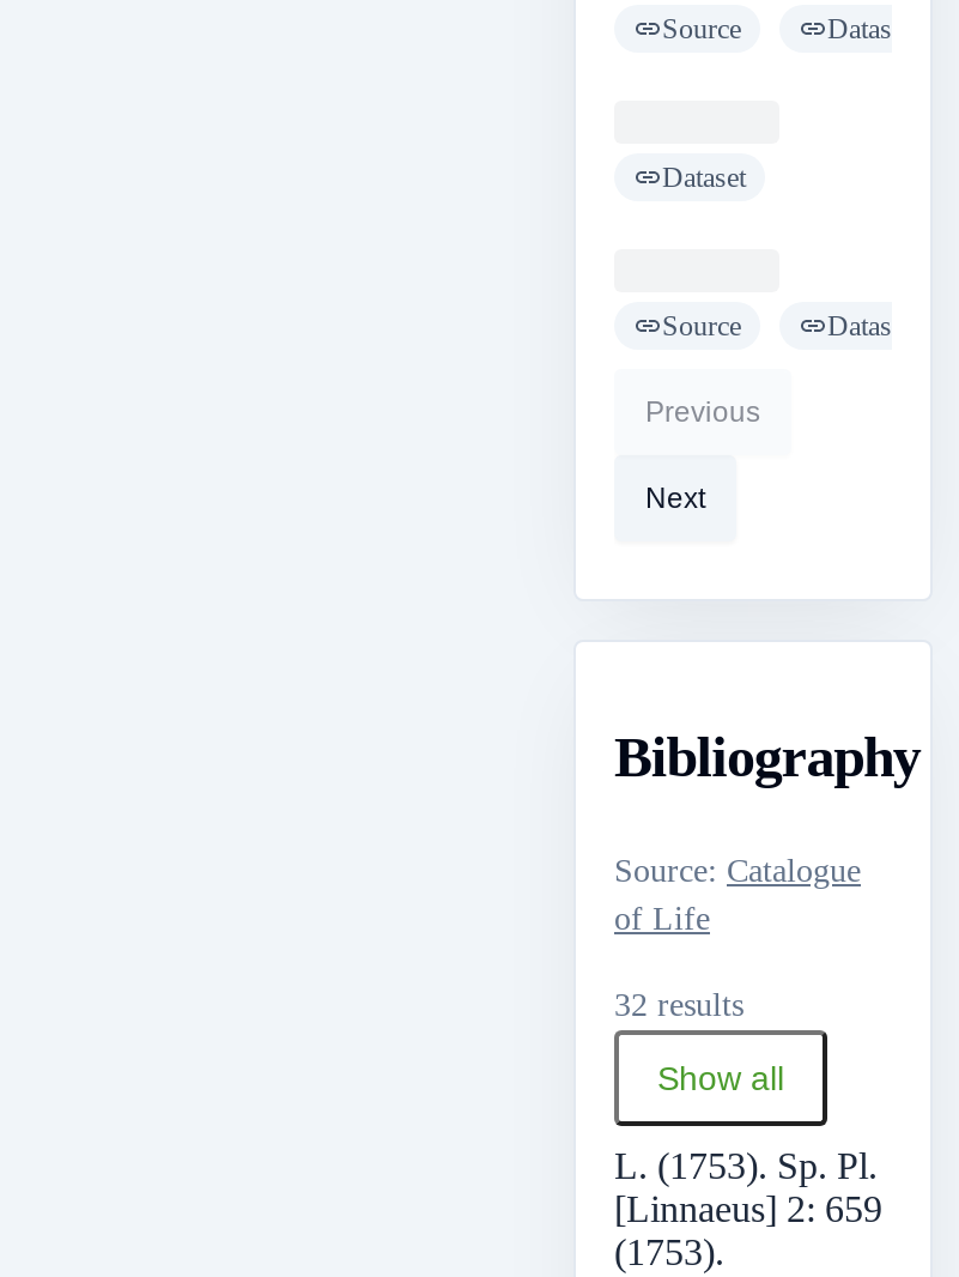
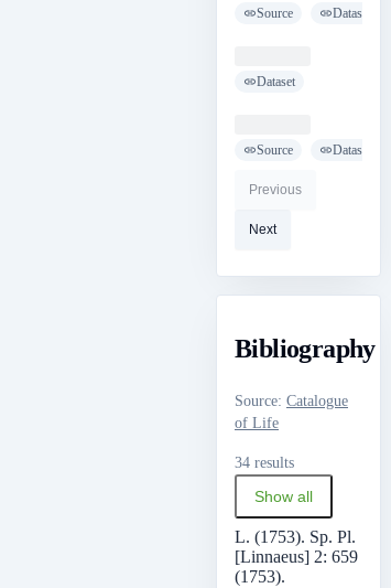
[614,986,743,1022] 32 results -> [235,454,294,471] 34 results

